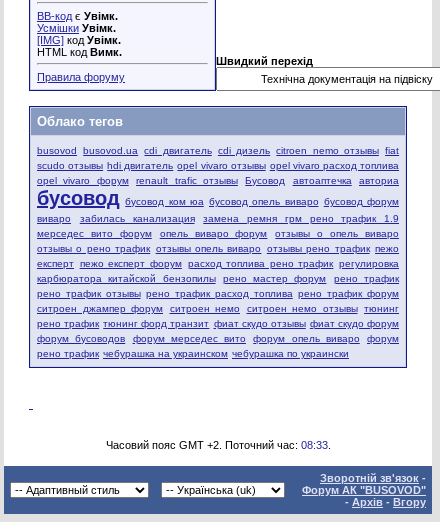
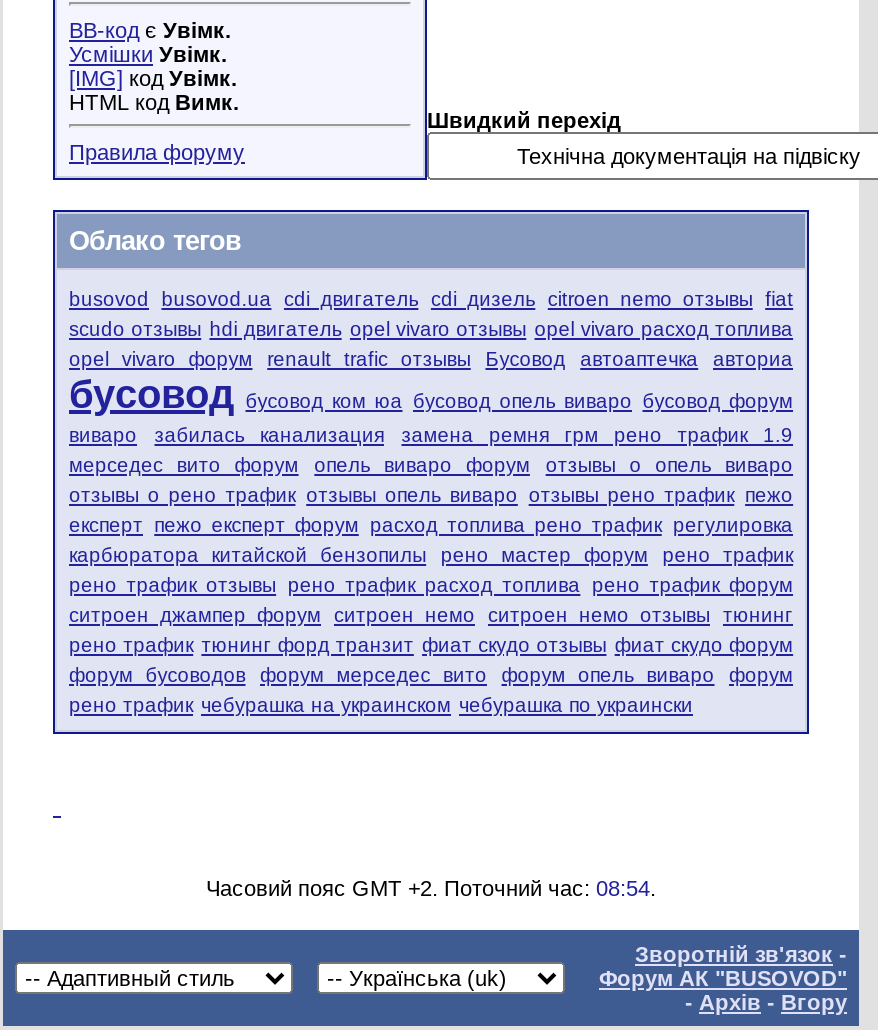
[105,439,330,451] Часовий пояс GMT +2. Поточний час: 08:33. -> [206,877,656,901] Часовий пояс GMT +2. Поточний час: 08:54.

